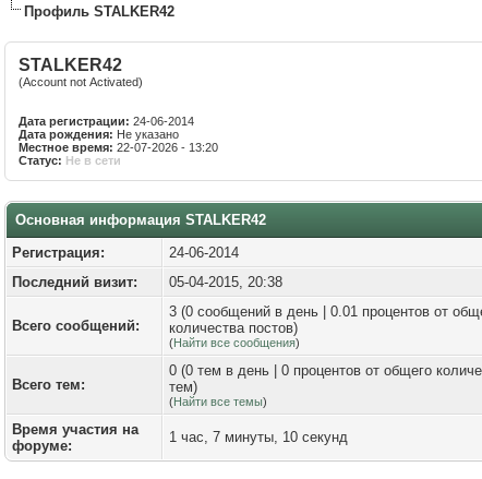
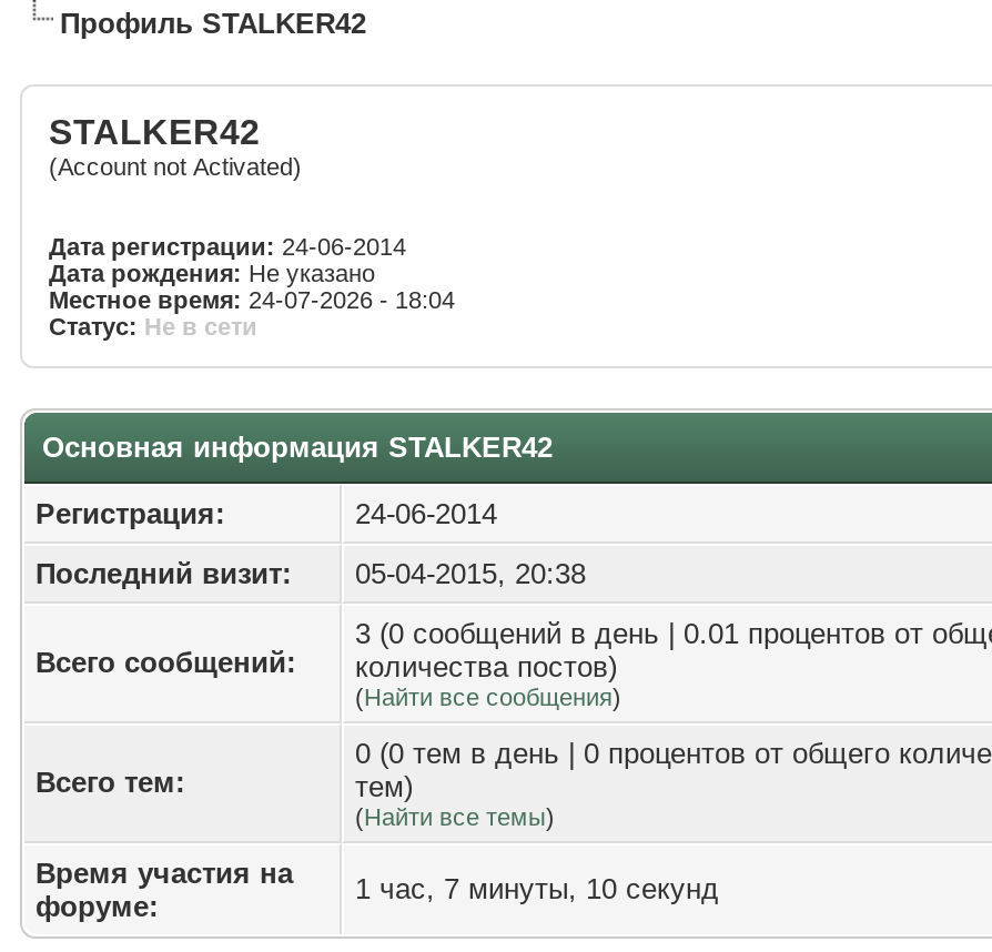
[19,141,218,154] Местное время: 22-07-2026 - 13:20 -> [49,286,455,313] Местное время: 24-07-2026 - 18:04

